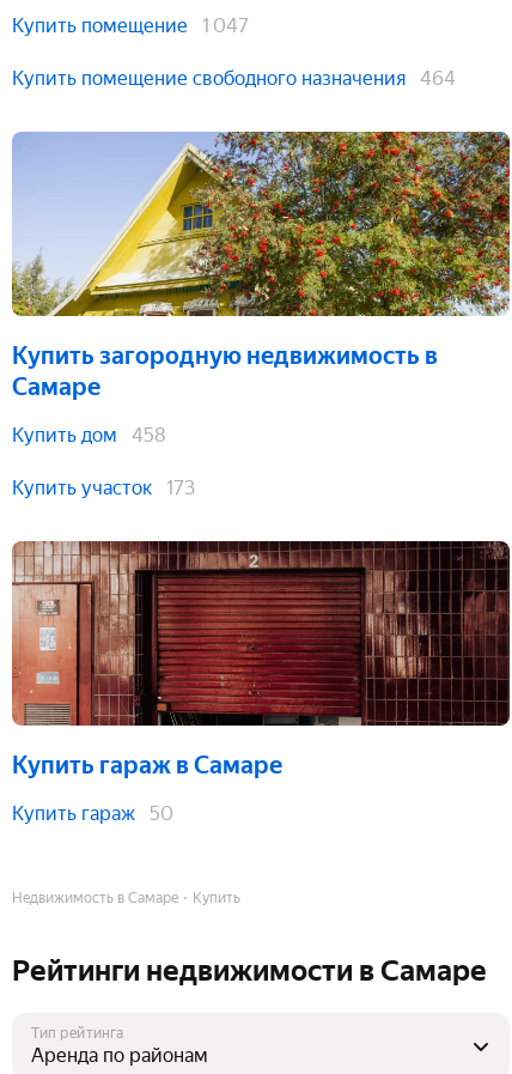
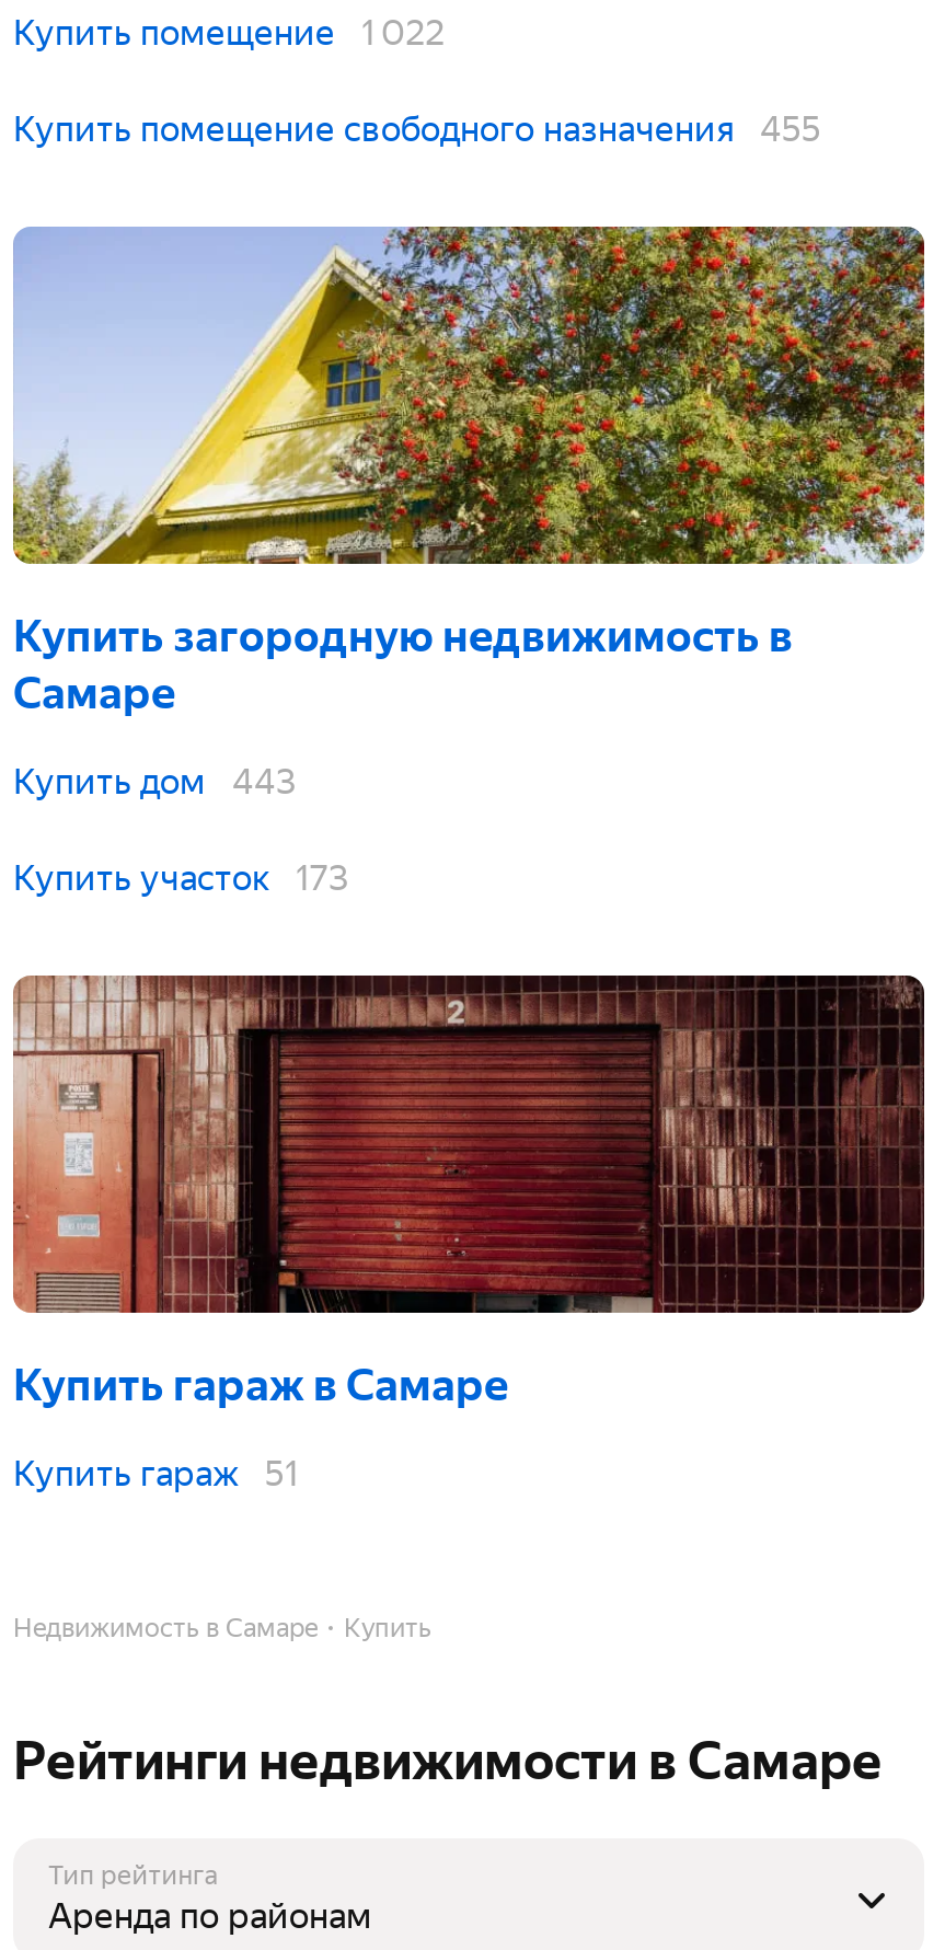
[12,14,249,37] Купить помещение 1 047 -> [13,12,445,54] Купить помещение 1 022
[12,67,456,90] Купить помещение свободного назначения 464 -> [13,108,821,150] Купить помещение свободного назначения 455
[12,424,166,447] Купить дом 458 -> [13,761,296,803] Купить дом 443
[12,802,173,825] Купить гараж 50 -> [13,1453,298,1495] Купить гараж 51

